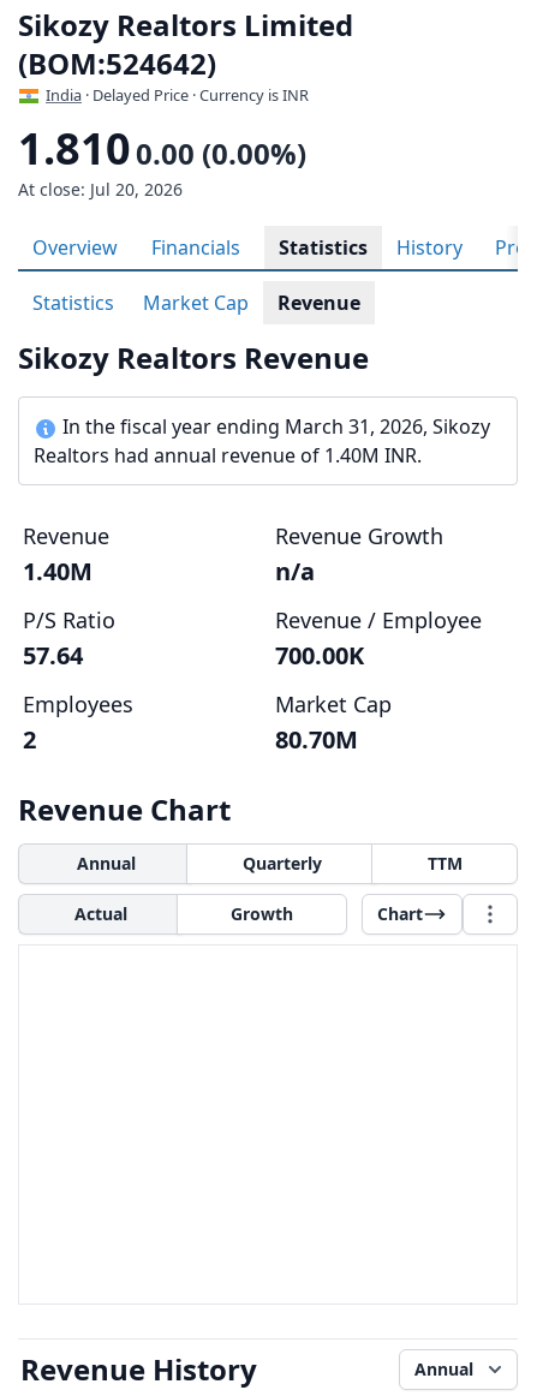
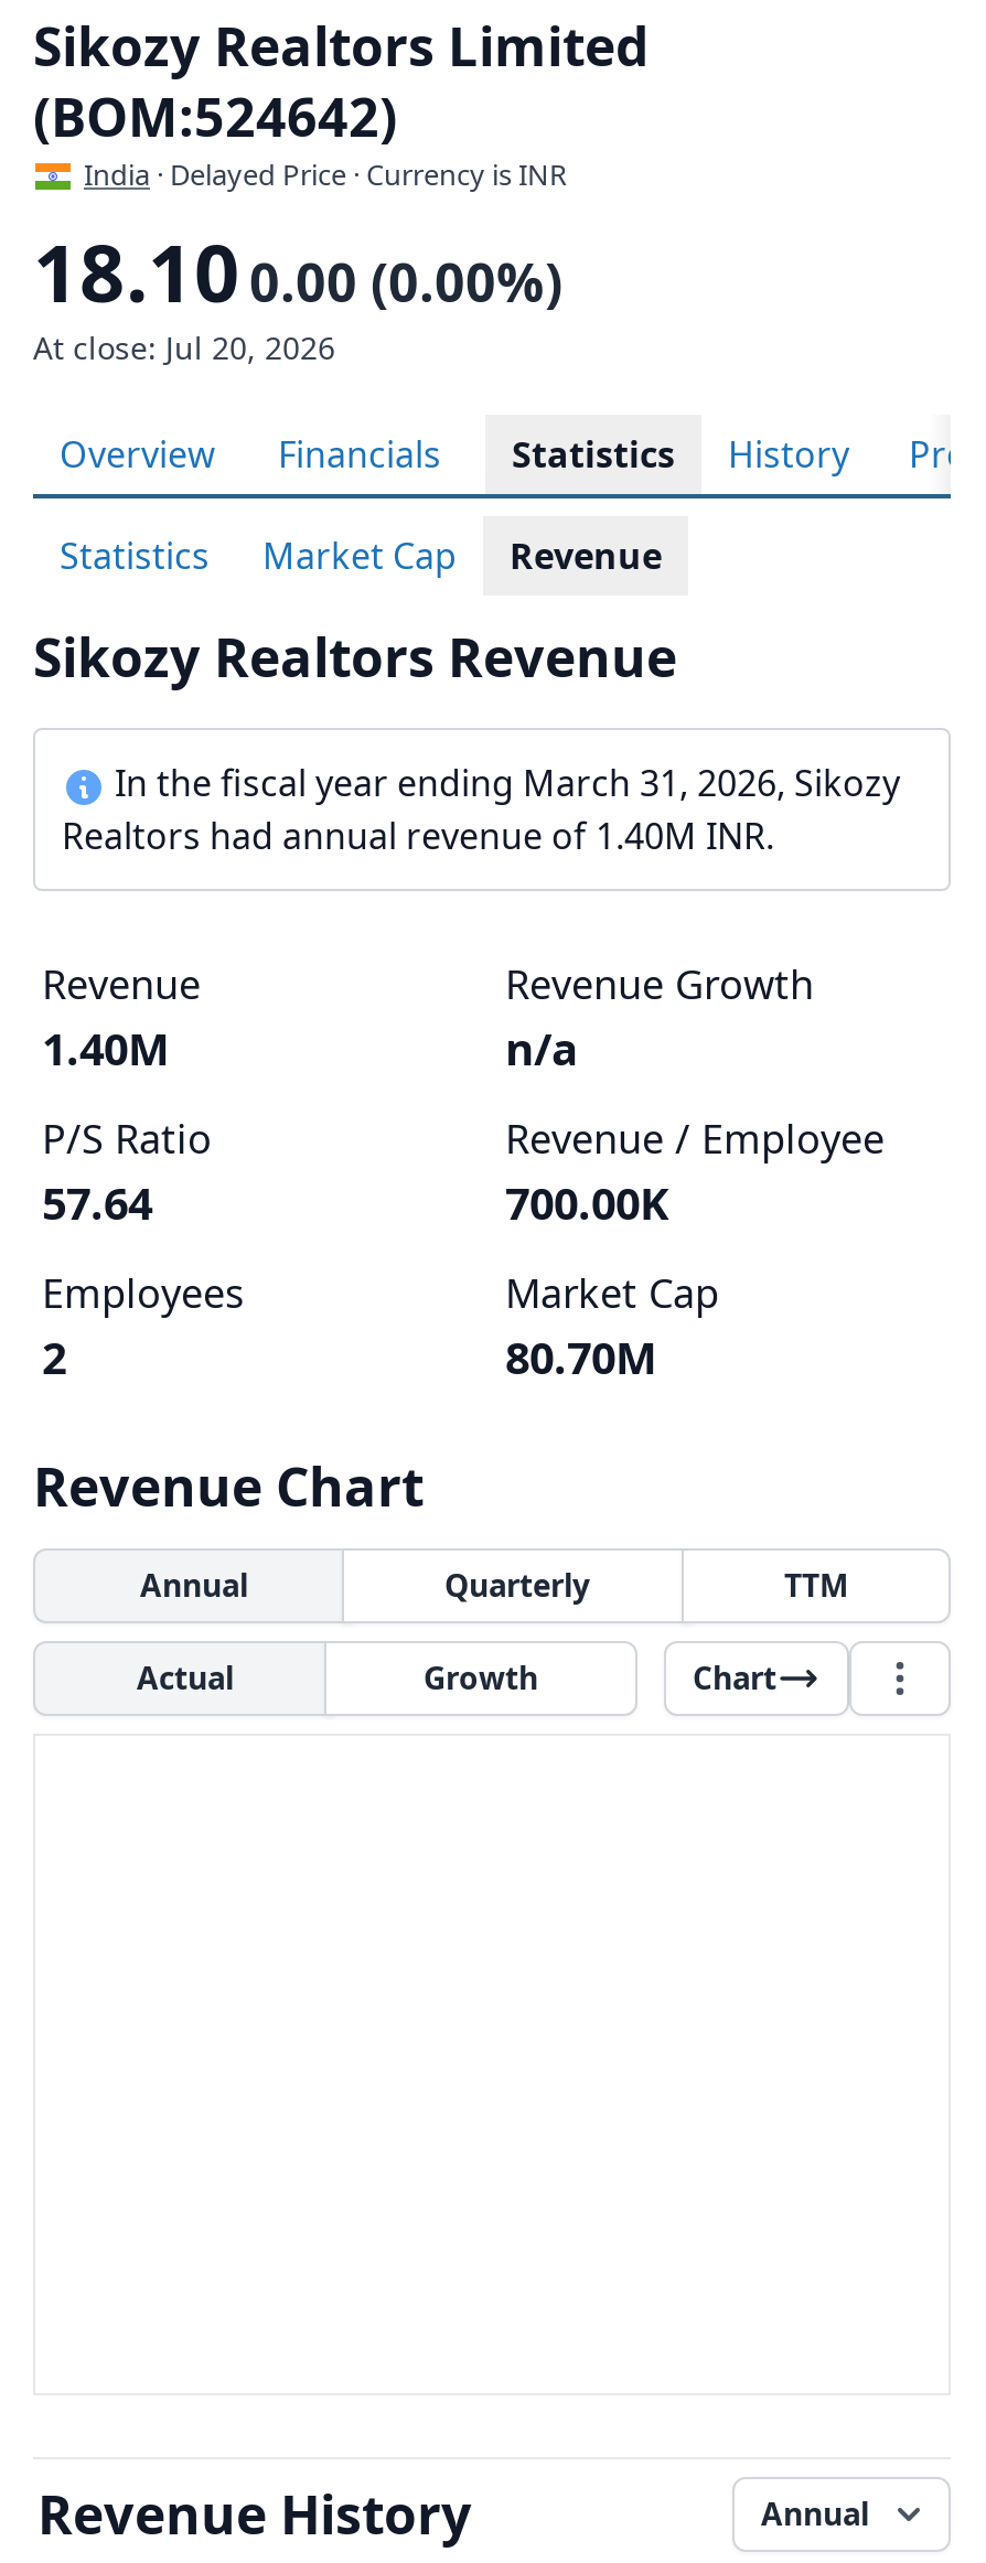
[18,119,306,178] 1.810 0.00 (0.00%) -> [33,218,562,326] 18.10 0.00 (0.00%)

